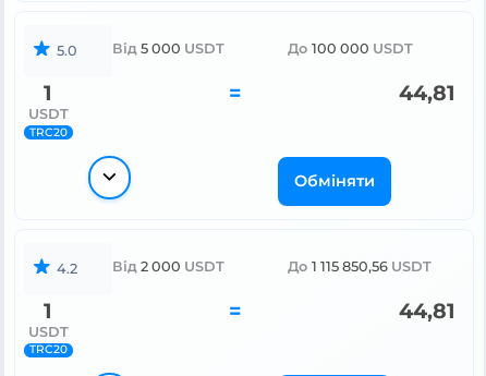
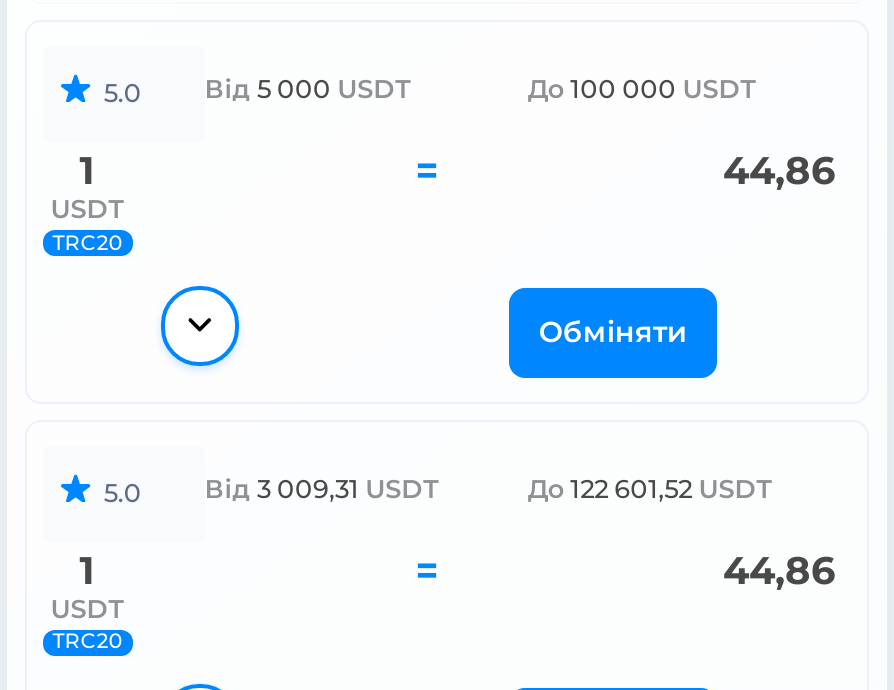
[399,80,455,106] 44,81 -> [723,146,835,194] 44,86
[57,260,78,276] 4.2 -> [104,477,142,507] 5.0
[112,258,225,274] Від 2 000 USDT -> [205,473,439,503] Від 3 009,31 USDT
[288,258,431,274] До 1 115 850,56 USDT -> [528,473,773,503] До 122 601,52 USDT
[399,297,455,323] 44,81 -> [723,545,835,593] 44,86

